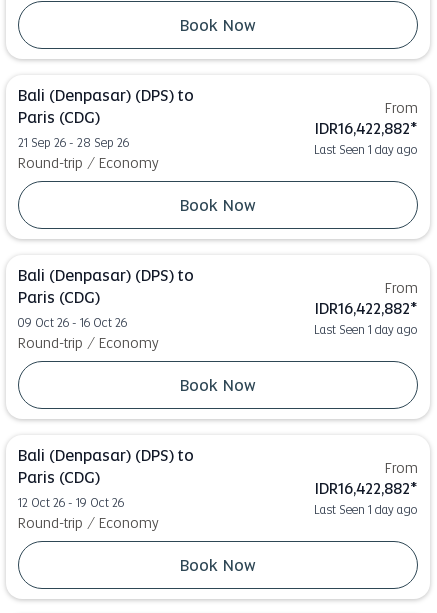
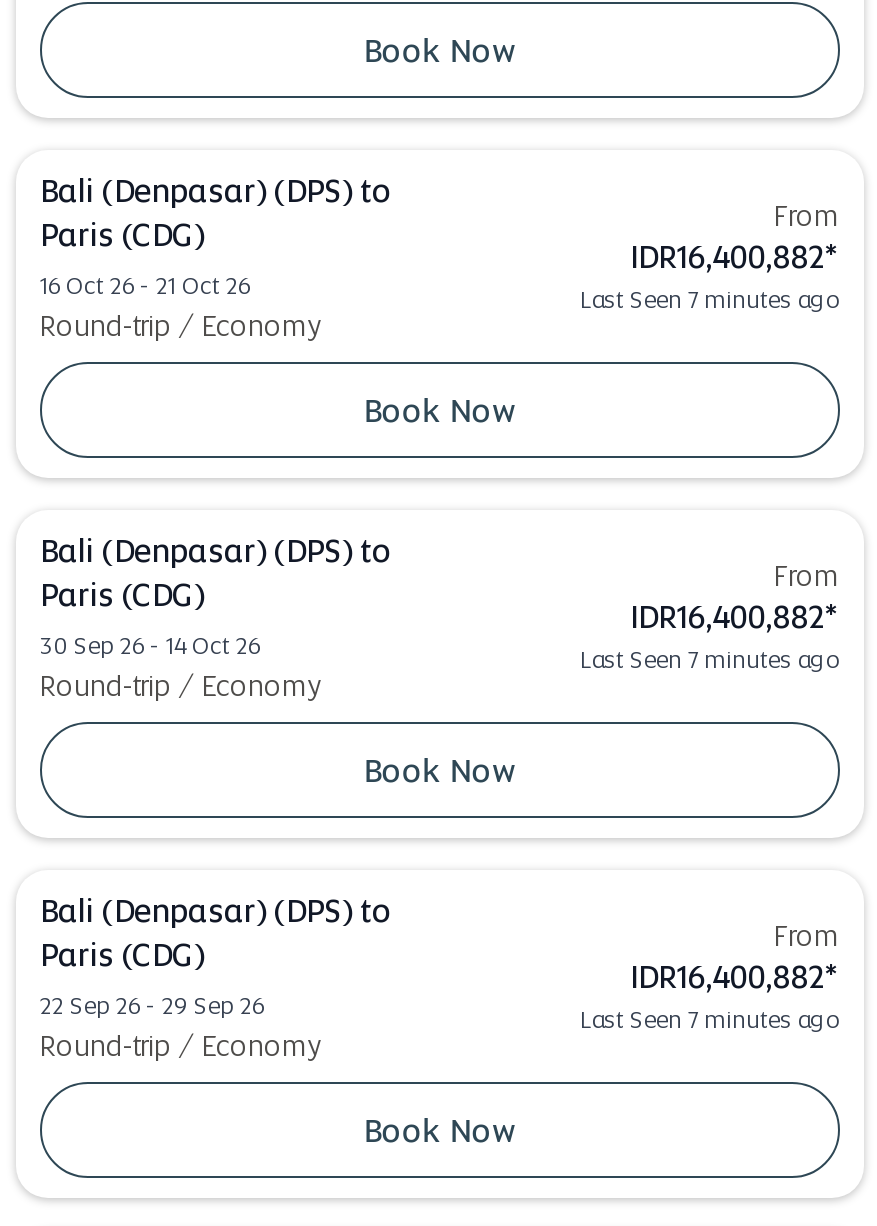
[314,118,418,158] IDR16,422,882* | Last Seen 1 day ago -> [580,236,840,316] IDR16,400,882* | Last Seen 7 minutes ago
[18,135,129,151] 21 Sep 26 - 28 Sep 26 -> [40,270,250,302] 16 Oct 26 - 21 Oct 26
[314,298,418,338] IDR16,422,882* | Last Seen 1 day ago -> [580,596,840,676] IDR16,400,882* | Last Seen 7 minutes ago
[18,315,127,331] 09 Oct 26 - 16 Oct 26 -> [40,630,260,662] 30 Sep 26 - 14 Oct 26
[314,478,418,518] IDR16,422,882* | Last Seen 1 day ago -> [580,956,840,1036] IDR16,400,882* | Last Seen 7 minutes ago
[18,495,124,511] 12 Oct 26 - 19 Oct 26 -> [40,990,264,1022] 22 Sep 26 - 29 Sep 26

